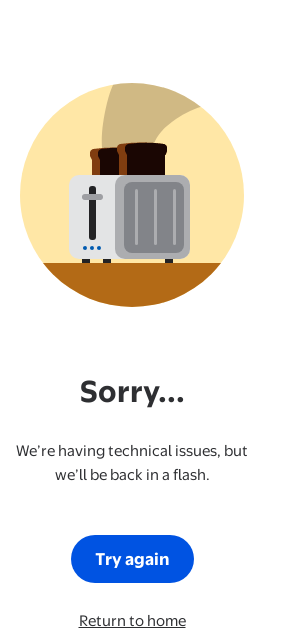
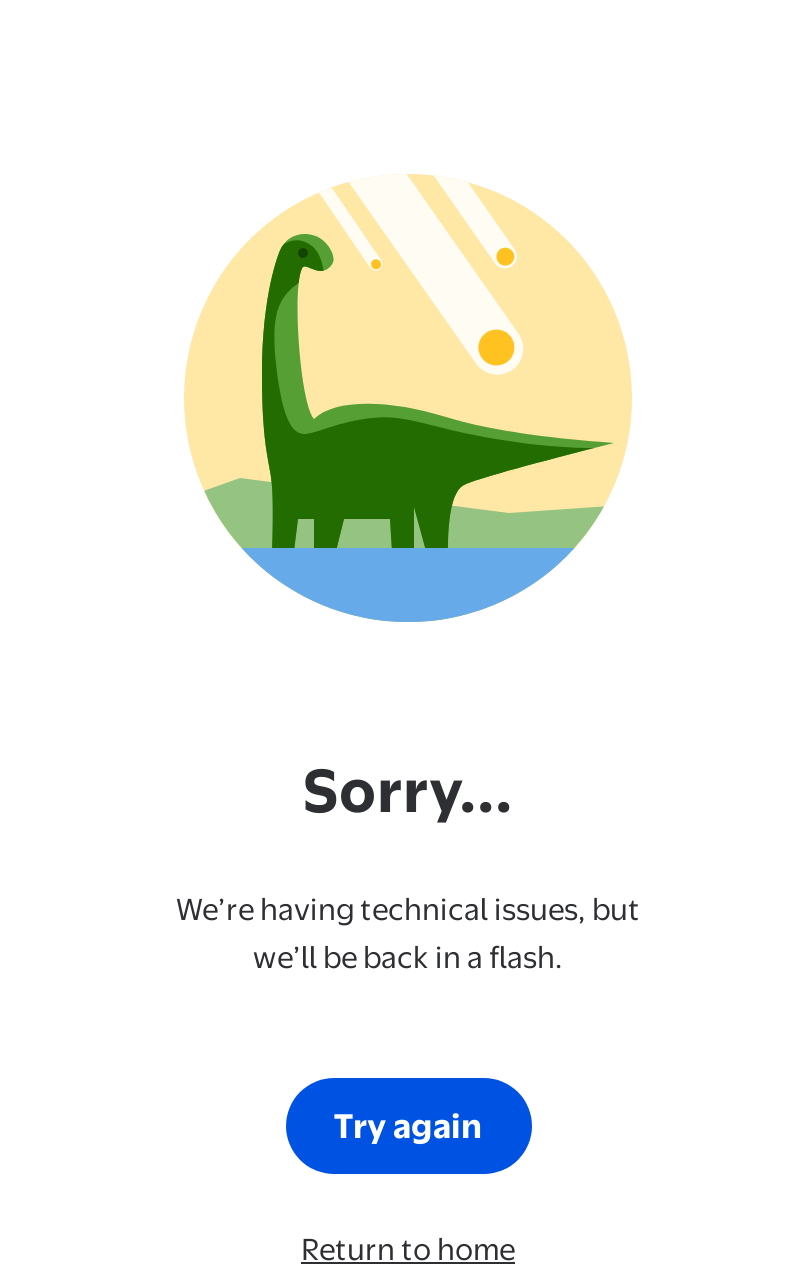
[31,83,231,308] [image] -> [204,176,612,624] [image]

